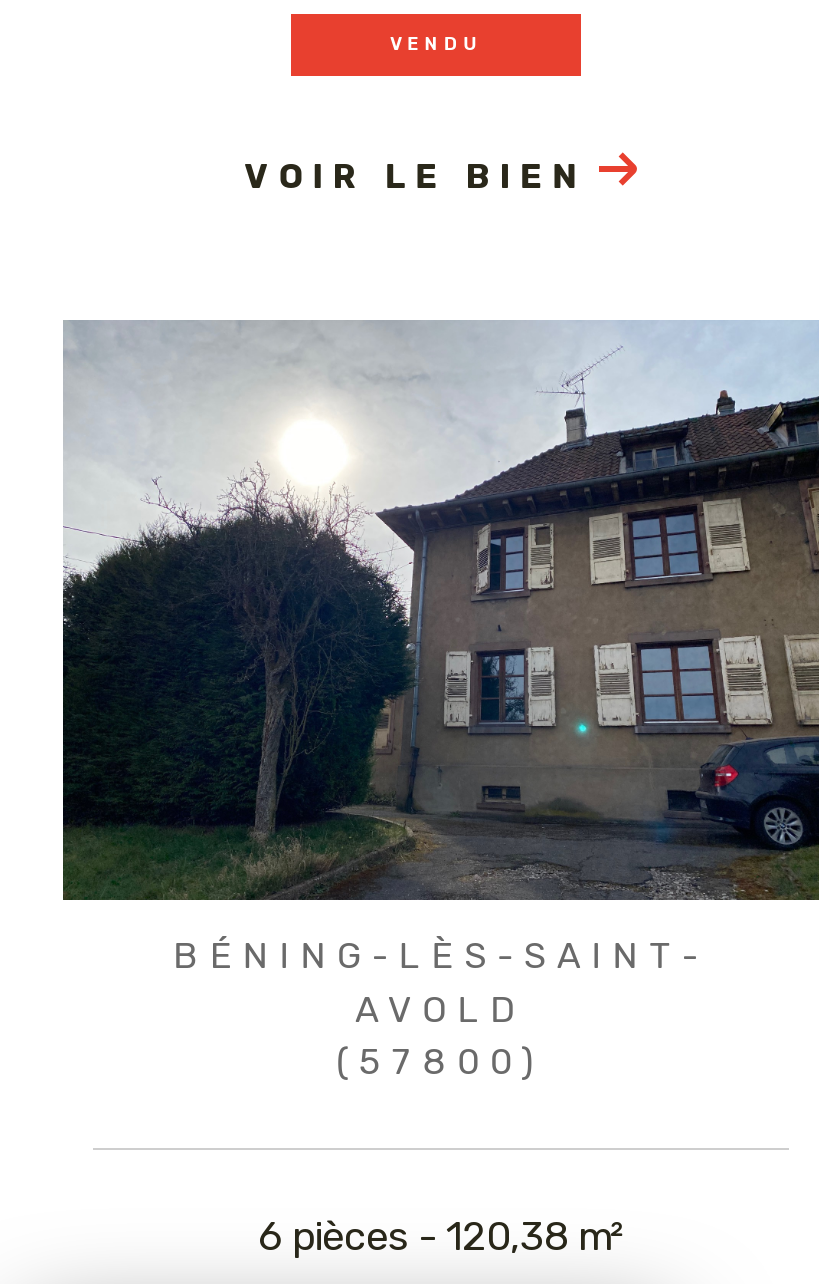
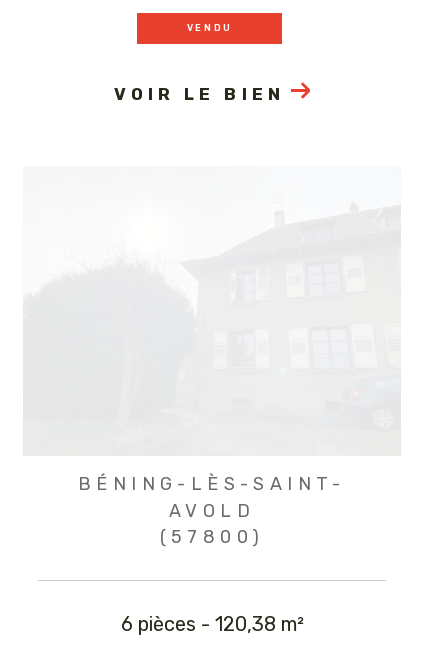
[61,320,821,902] [image] -> none

